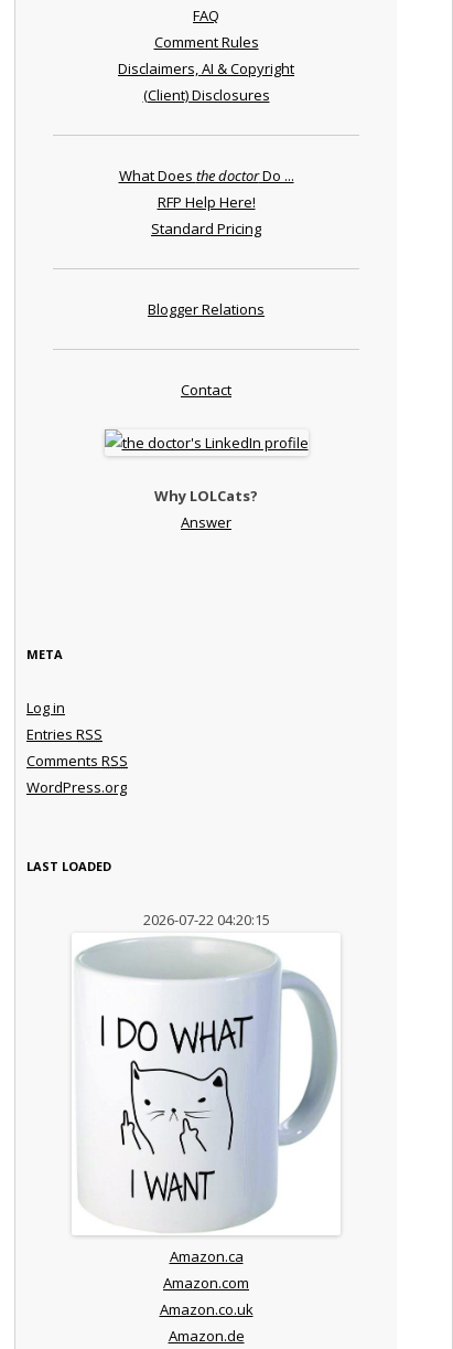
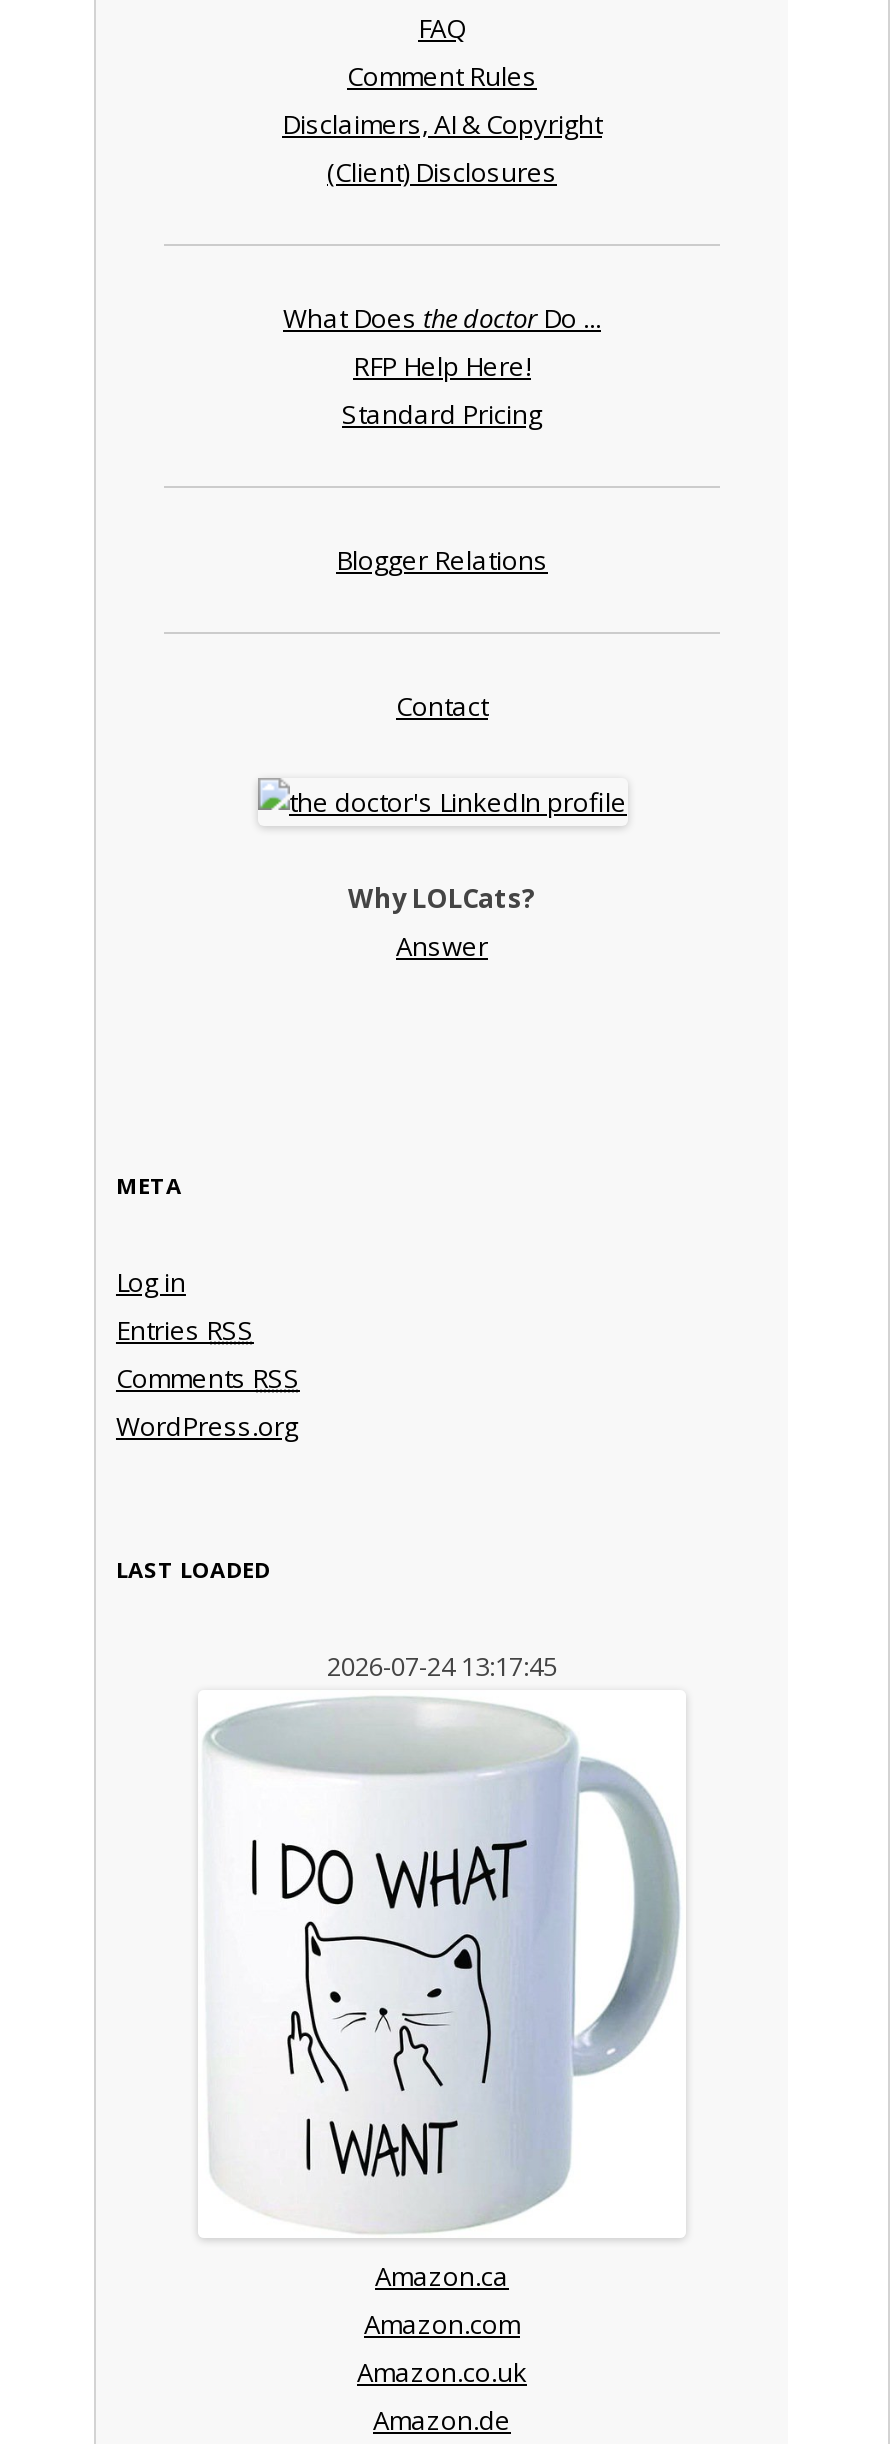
[143,909,269,929] 2026-07-22 04:20:15 -> [327,1647,557,1683] 2026-07-24 13:17:45

